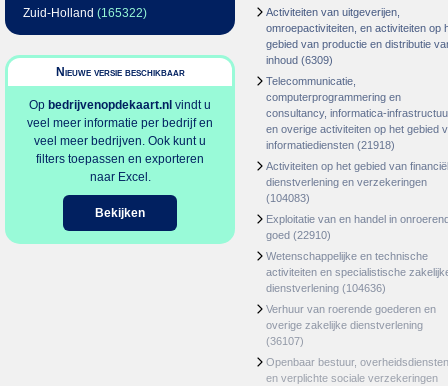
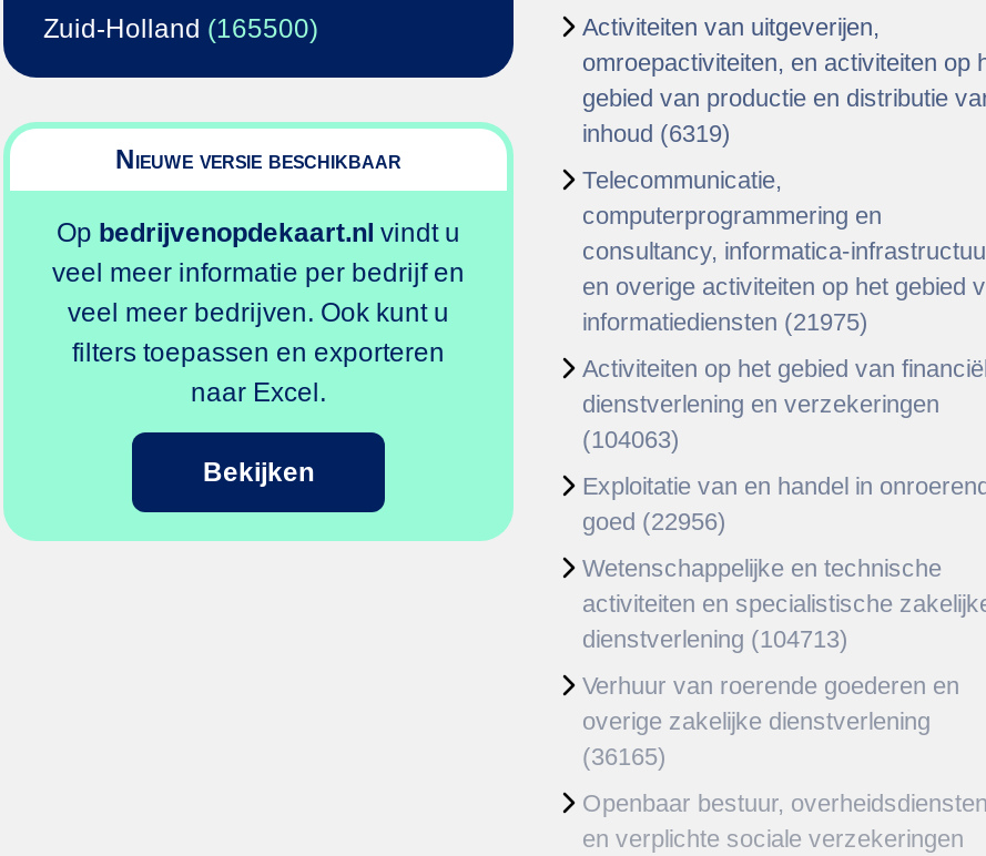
[23,6,147,20] Zuid-Holland (165322) -> [43,13,318,44] Zuid-Holland (165500)
[266,54,333,66] inhoud (6309) -> [582,120,731,146] inhoud (6319)
[266,139,395,151] informatiediensten (21918) -> [582,308,868,335] informatiediensten (21975)
[266,192,310,204] (104083) -> [582,426,680,452] (104063)
[266,229,331,241] goed (22910) -> [582,508,726,534] goed (22956)
[266,282,386,294] dienstverlening (104636) -> [582,625,848,652] dienstverlening (104713)
[266,335,304,347] (36107) -> [582,743,667,770] (36165)

